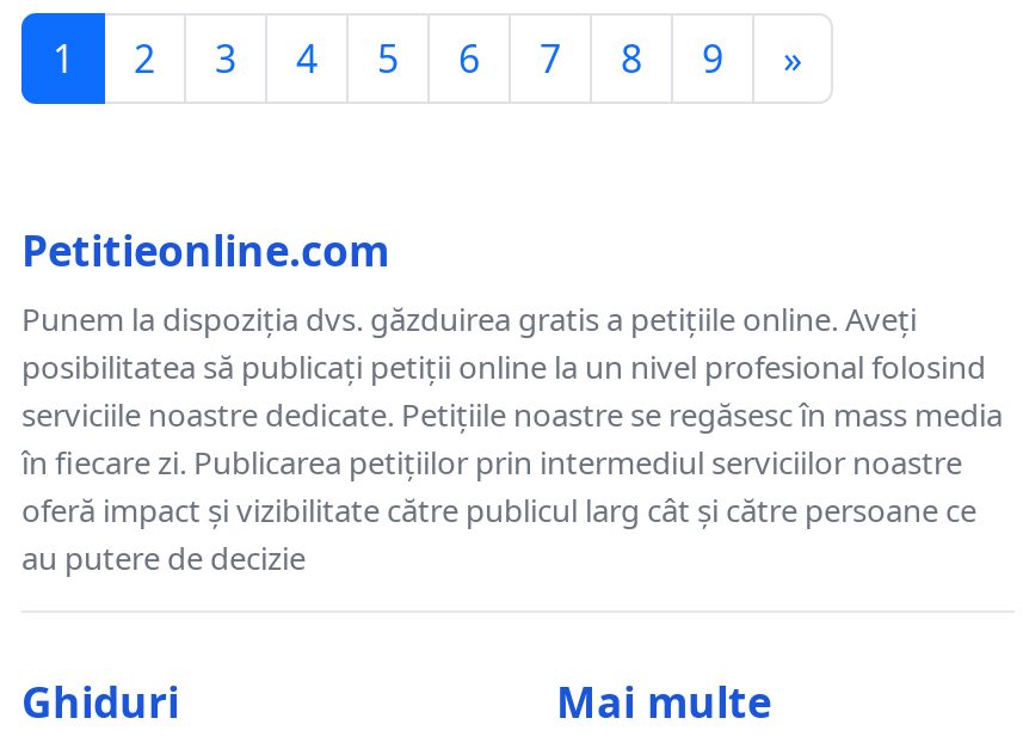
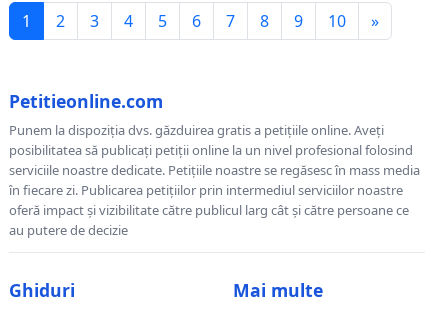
none -> [328,10,346,32] 10

